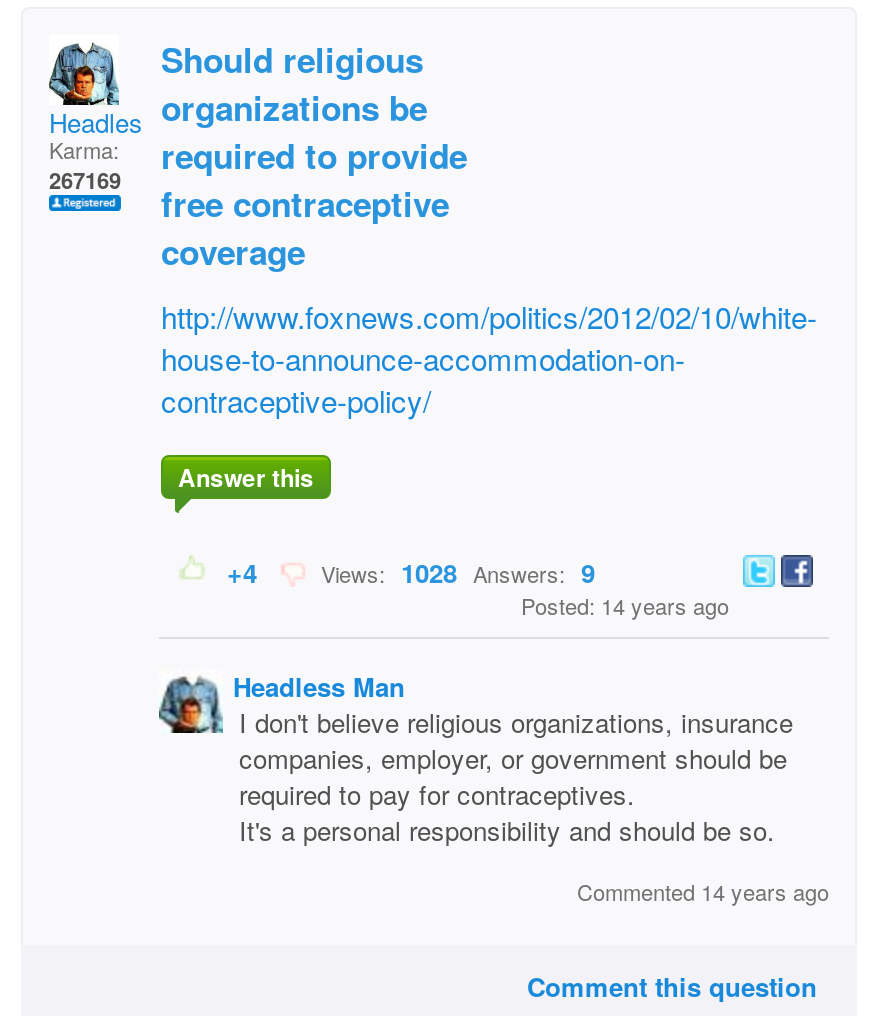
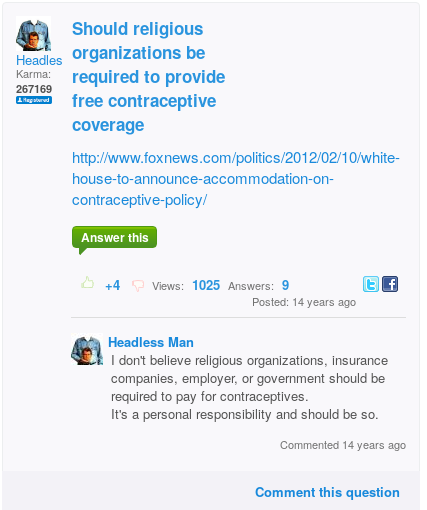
[309,553,595,591] Views: 1028 Answers: 9 -> [146,275,289,294] Views: 1025 Answers: 9

